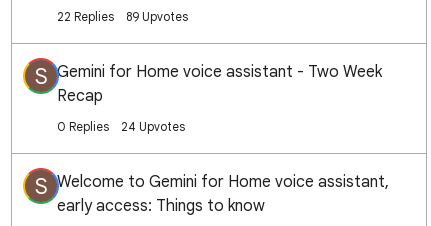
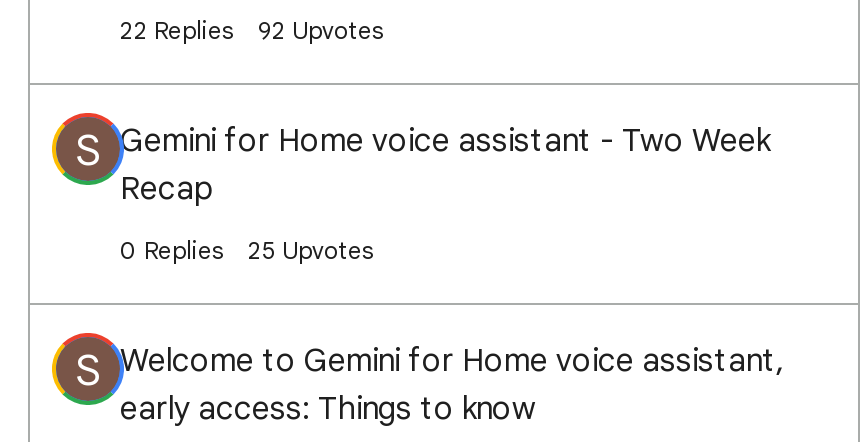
[57,9,188,24] 22 Replies 89 Upvotes -> [120,15,384,45] 22 Replies 92 Upvotes
[121,119,185,134] 24 Upvotes -> [248,235,374,265] 25 Upvotes

